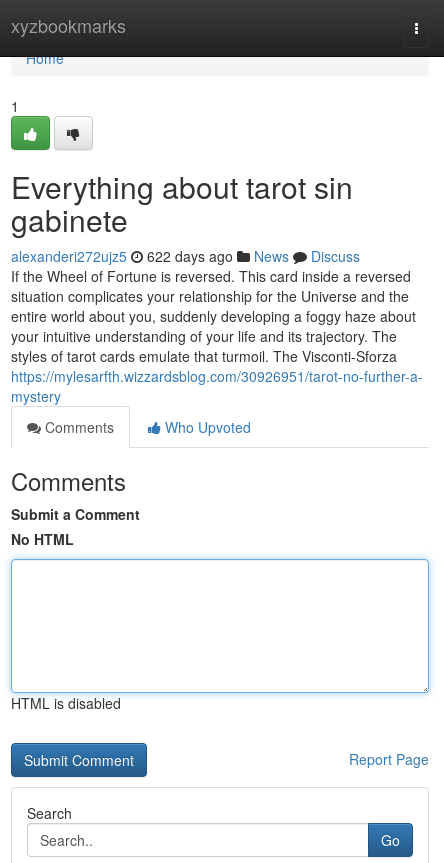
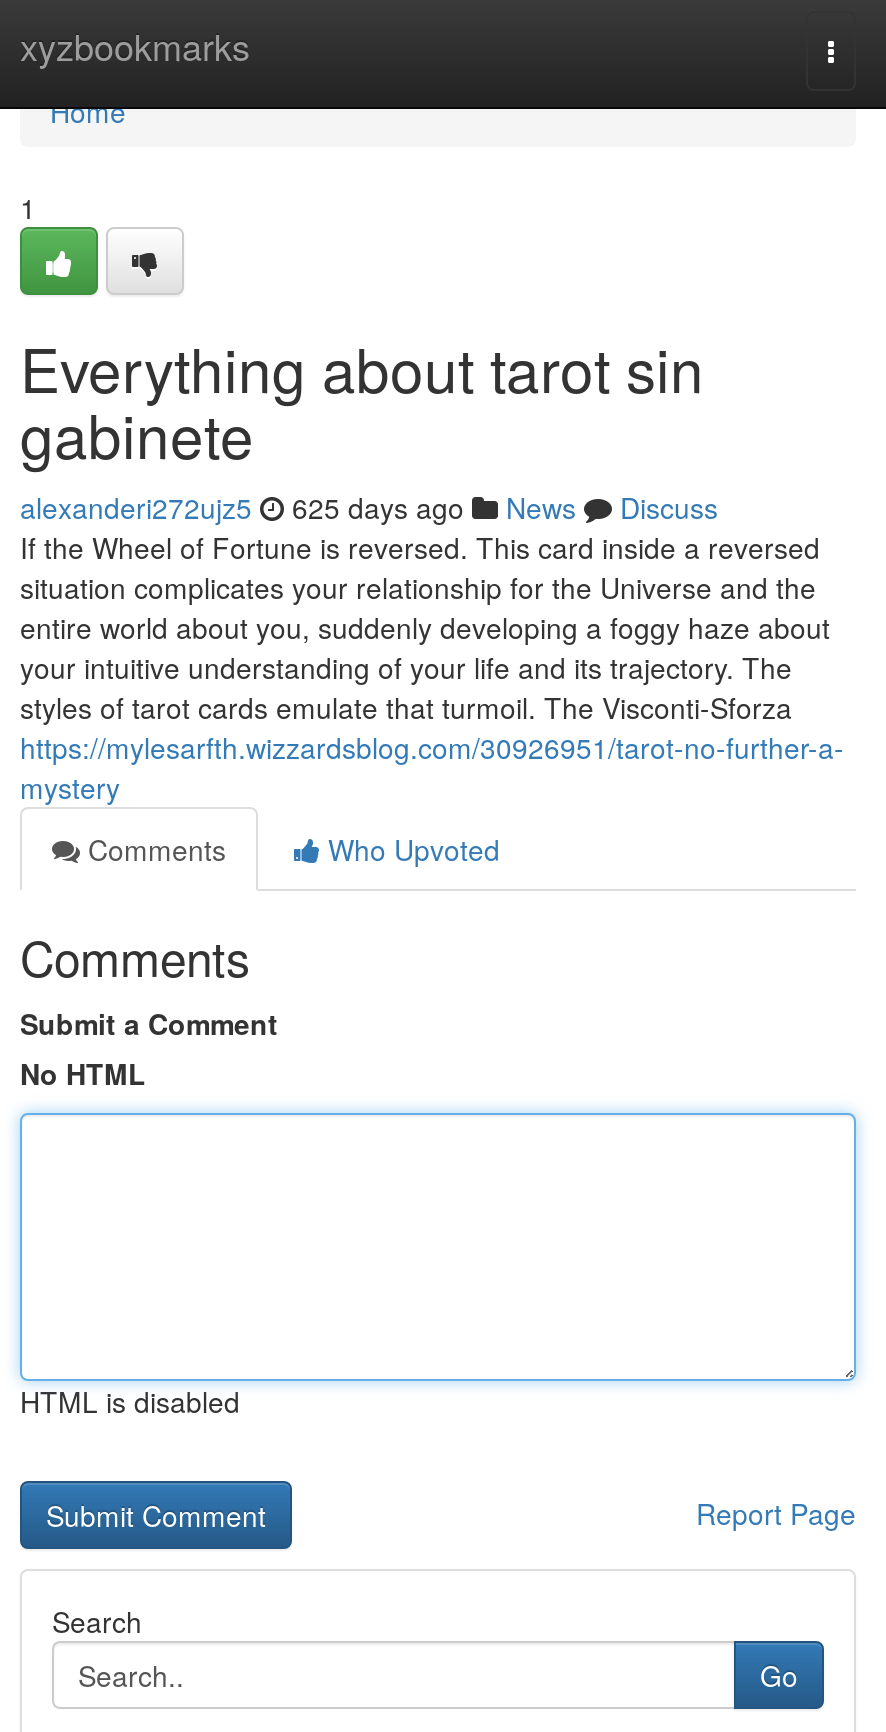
[11,246,360,266] alexanderi272ujz5 622 days ago News Discuss -> [20,487,718,527] alexanderi272ujz5 625 days ago News Discuss

